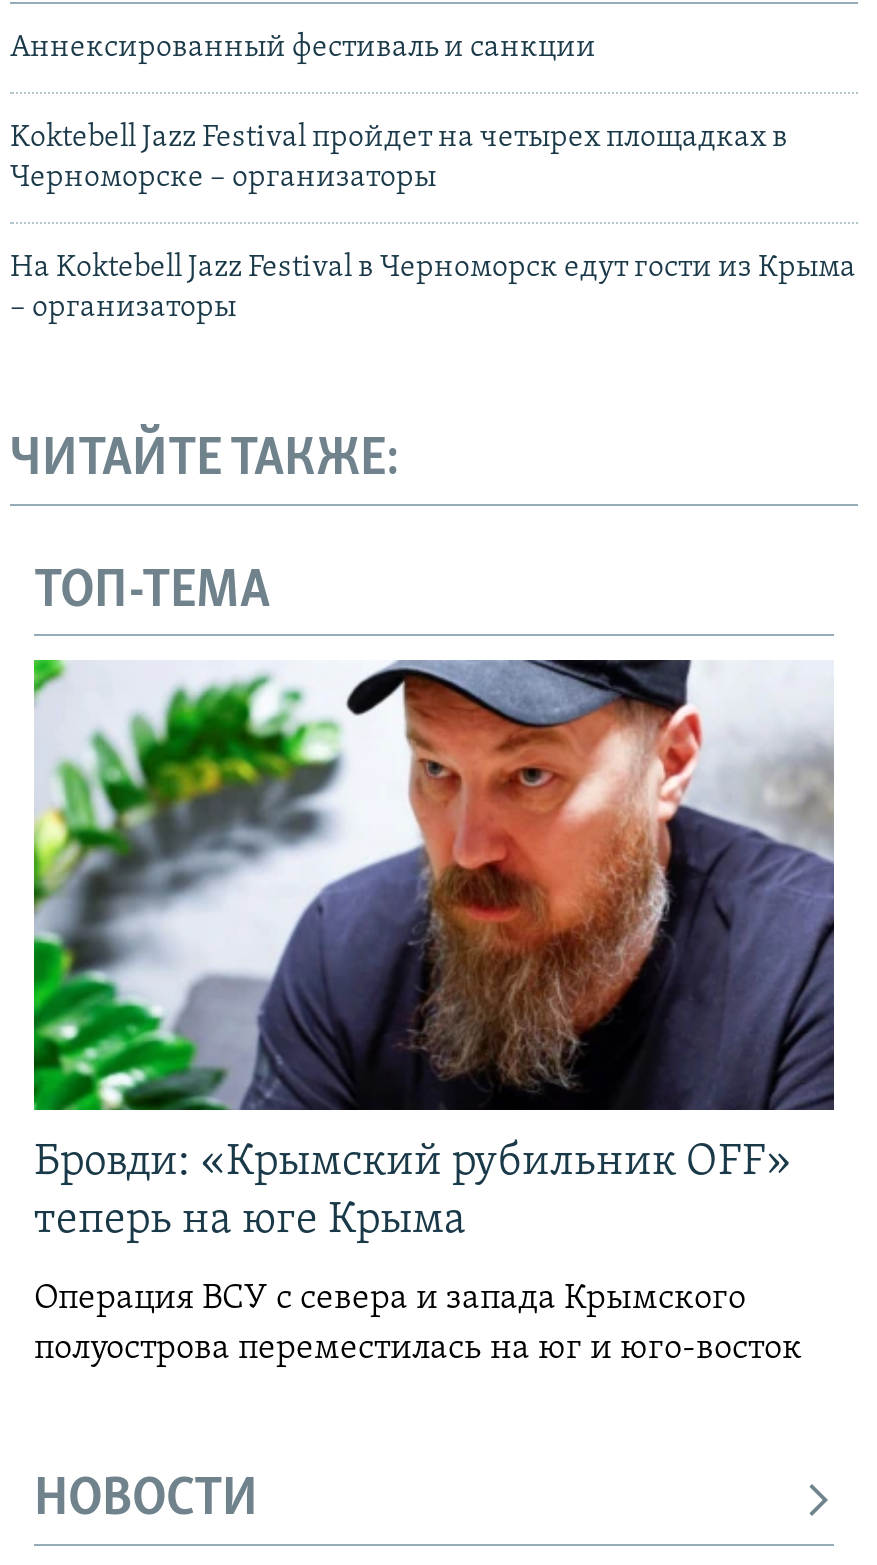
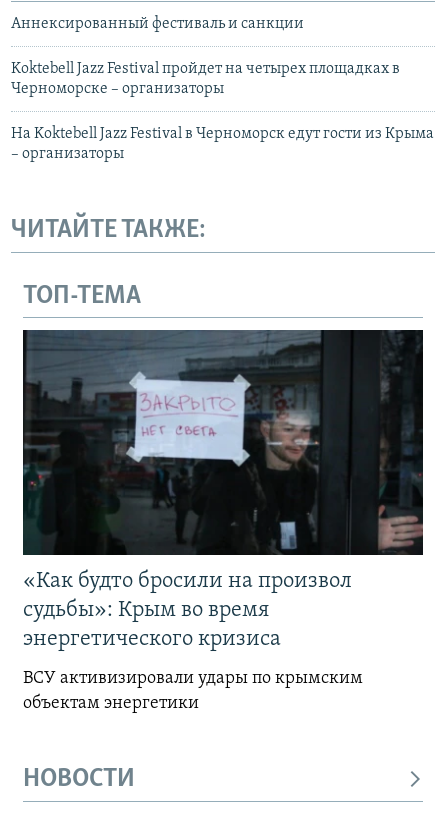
[32,658,836,1245] [image] | Бровди: «Крымский рубильник OFF» | теперь на юге Крыма -> [22,329,424,651] [image] | «Как будто бросили на произвол | судьбы»: Крым во время | энергетического кризиса
[34,1281,802,1369] Операция ВСУ с севера и запада Крымского | полуострова переместилась на юг и юго-восток -> [23,669,363,713] ВСУ активизировали удары по крымским | объектам энергетики

